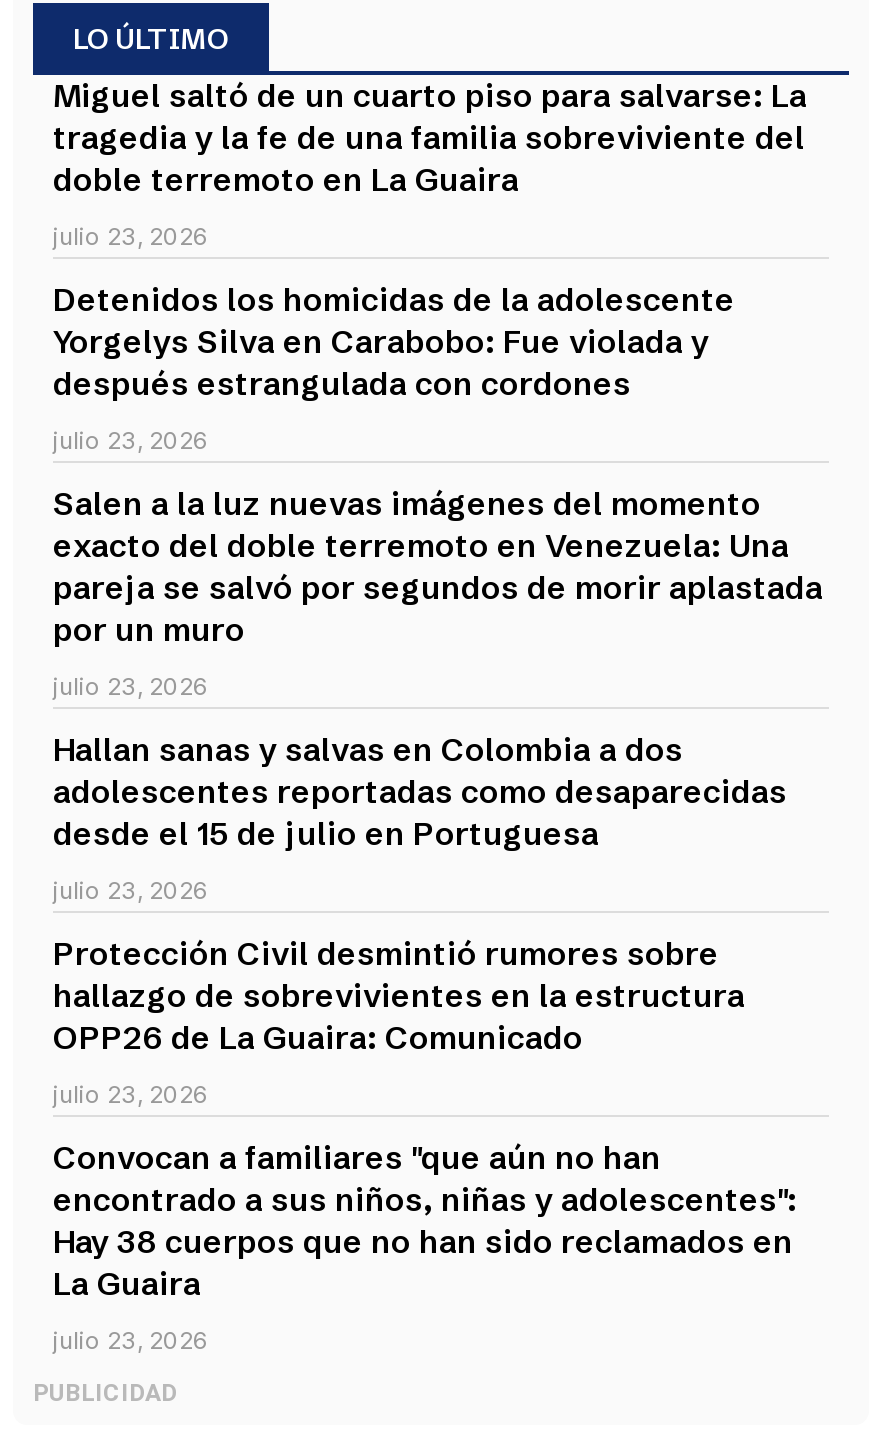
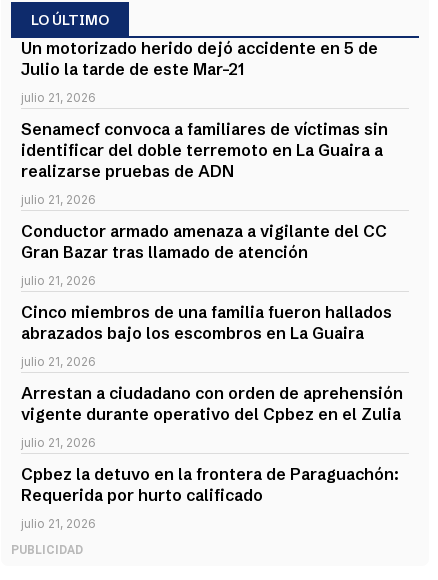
[53,76,807,200] Miguel saltó de un cuarto piso para salvarse: La | tragedia y la fe de una familia sobreviviente del | doble terremoto en La Guaira -> [21,38,378,79] Un motorizado herido dejó accidente en 5 de | Julio la tarde de este Mar-21
[53,222,209,252] julio 23, 2026 -> [21,90,96,105] julio 21, 2026
[53,280,735,404] Detenidos los homicidas de la adolescente | Yorgelys Silva en Carabobo: Fue violada y | después estrangulada con cordones -> [21,119,388,181] Senamecf convoca a familiares de víctimas sin | identificar del doble terremoto en La Guaira a | realizarse pruebas de ADN
[53,426,209,456] julio 23, 2026 -> [21,192,96,207] julio 21, 2026
[53,484,823,650] Salen a la luz nuevas imágenes del momento | exacto del doble terremoto en Venezuela: Una | pareja se salvó por segundos de morir aplastada | por un muro -> [21,221,387,262] Conductor armado amenaza a vigilante del CC | Gran Bazar tras llamado de atención
[53,672,209,702] julio 23, 2026 -> [21,273,96,288] julio 21, 2026
[53,730,787,854] Hallan sanas y salvas en Colombia a dos | adolescentes reportadas como desaparecidas | desde el 15 de julio en Portuguesa -> [21,302,392,343] Cinco miembros de una familia fueron hallados | abrazados bajo los escombros en La Guaira
[53,876,209,906] julio 23, 2026 -> [21,354,96,369] julio 21, 2026
[53,934,745,1058] Protección Civil desmintió rumores sobre | hallazgo de sobrevivientes en la estructura | OPP26 de La Guaira: Comunicado -> [21,383,403,424] Arrestan a ciudadano con orden de aprehensión | vigente durante operativo del Cpbez en el Zulia
[53,1080,209,1110] julio 23, 2026 -> [21,435,96,450] julio 21, 2026
[53,1138,797,1304] Convocan a familiares "que aún no han | encontrado a sus niños, niñas y adolescentes": | Hay 38 cuerpos que no han sido reclamados en | La Guaira -> [21,464,399,505] Cpbez la detuvo en la frontera de Paraguachón: | Requerida por hurto calificado
[53,1326,209,1356] julio 23, 2026 -> [21,516,96,531] julio 21, 2026

